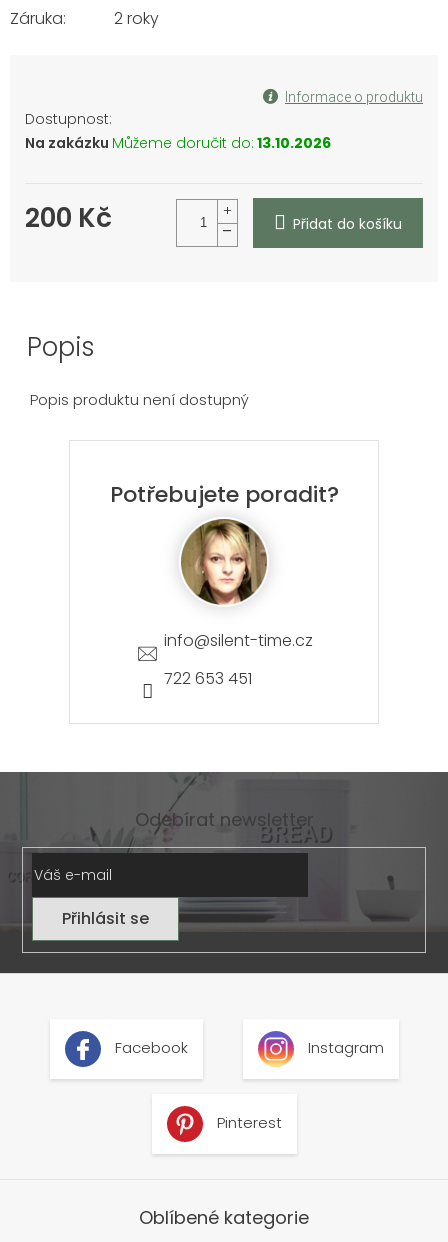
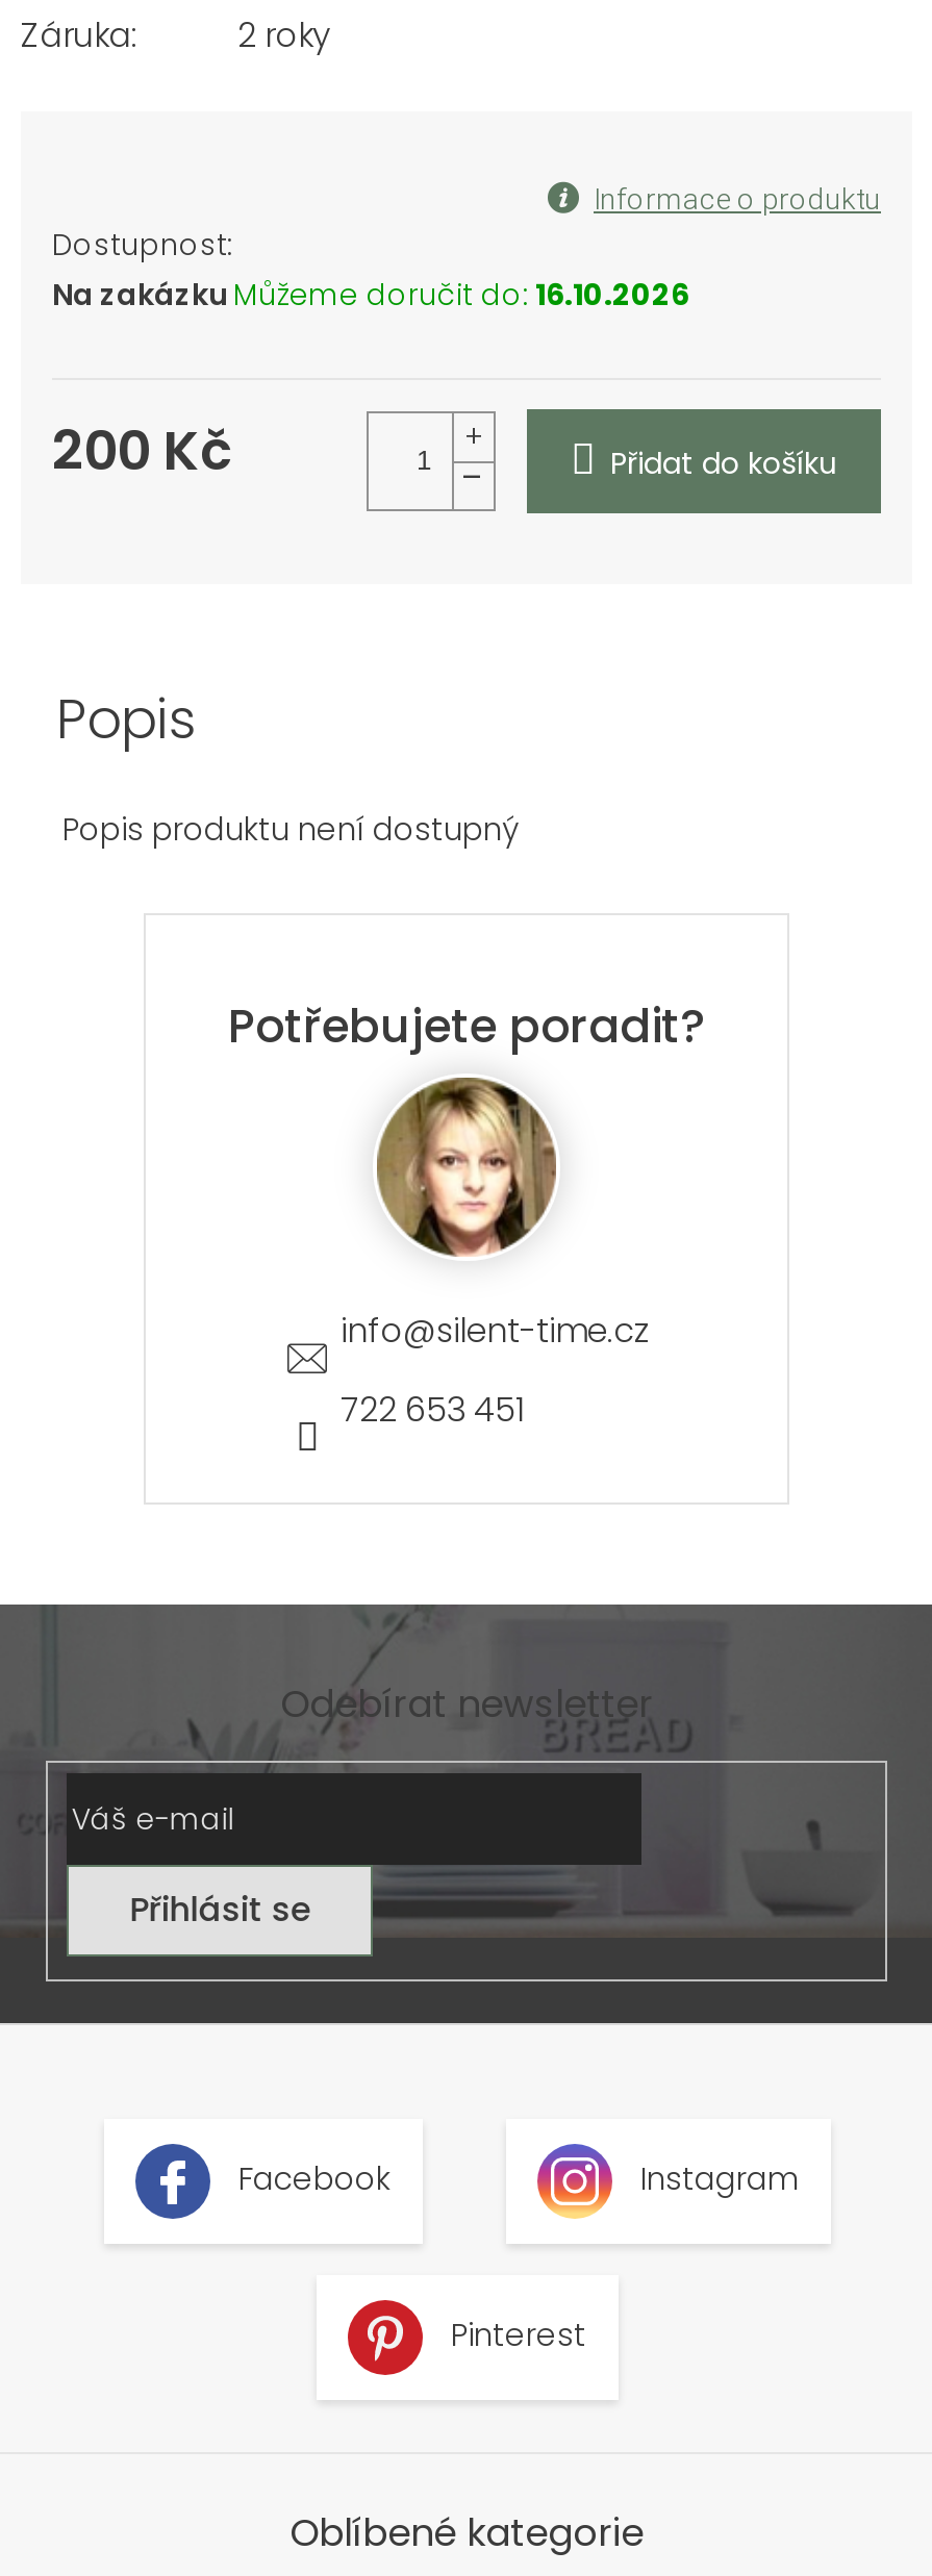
[25,133,331,153] Na zakázku Můžeme doručit do: 13.10.2026 -> [52,274,689,315] Na zakázku Můžeme doručit do: 16.10.2026

